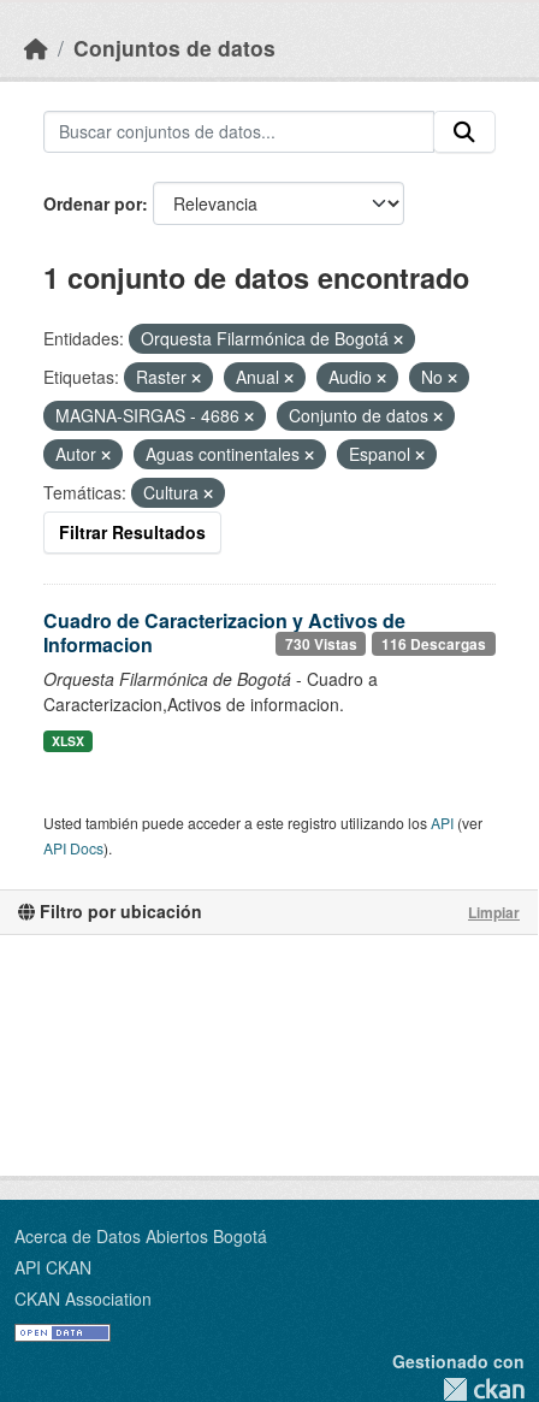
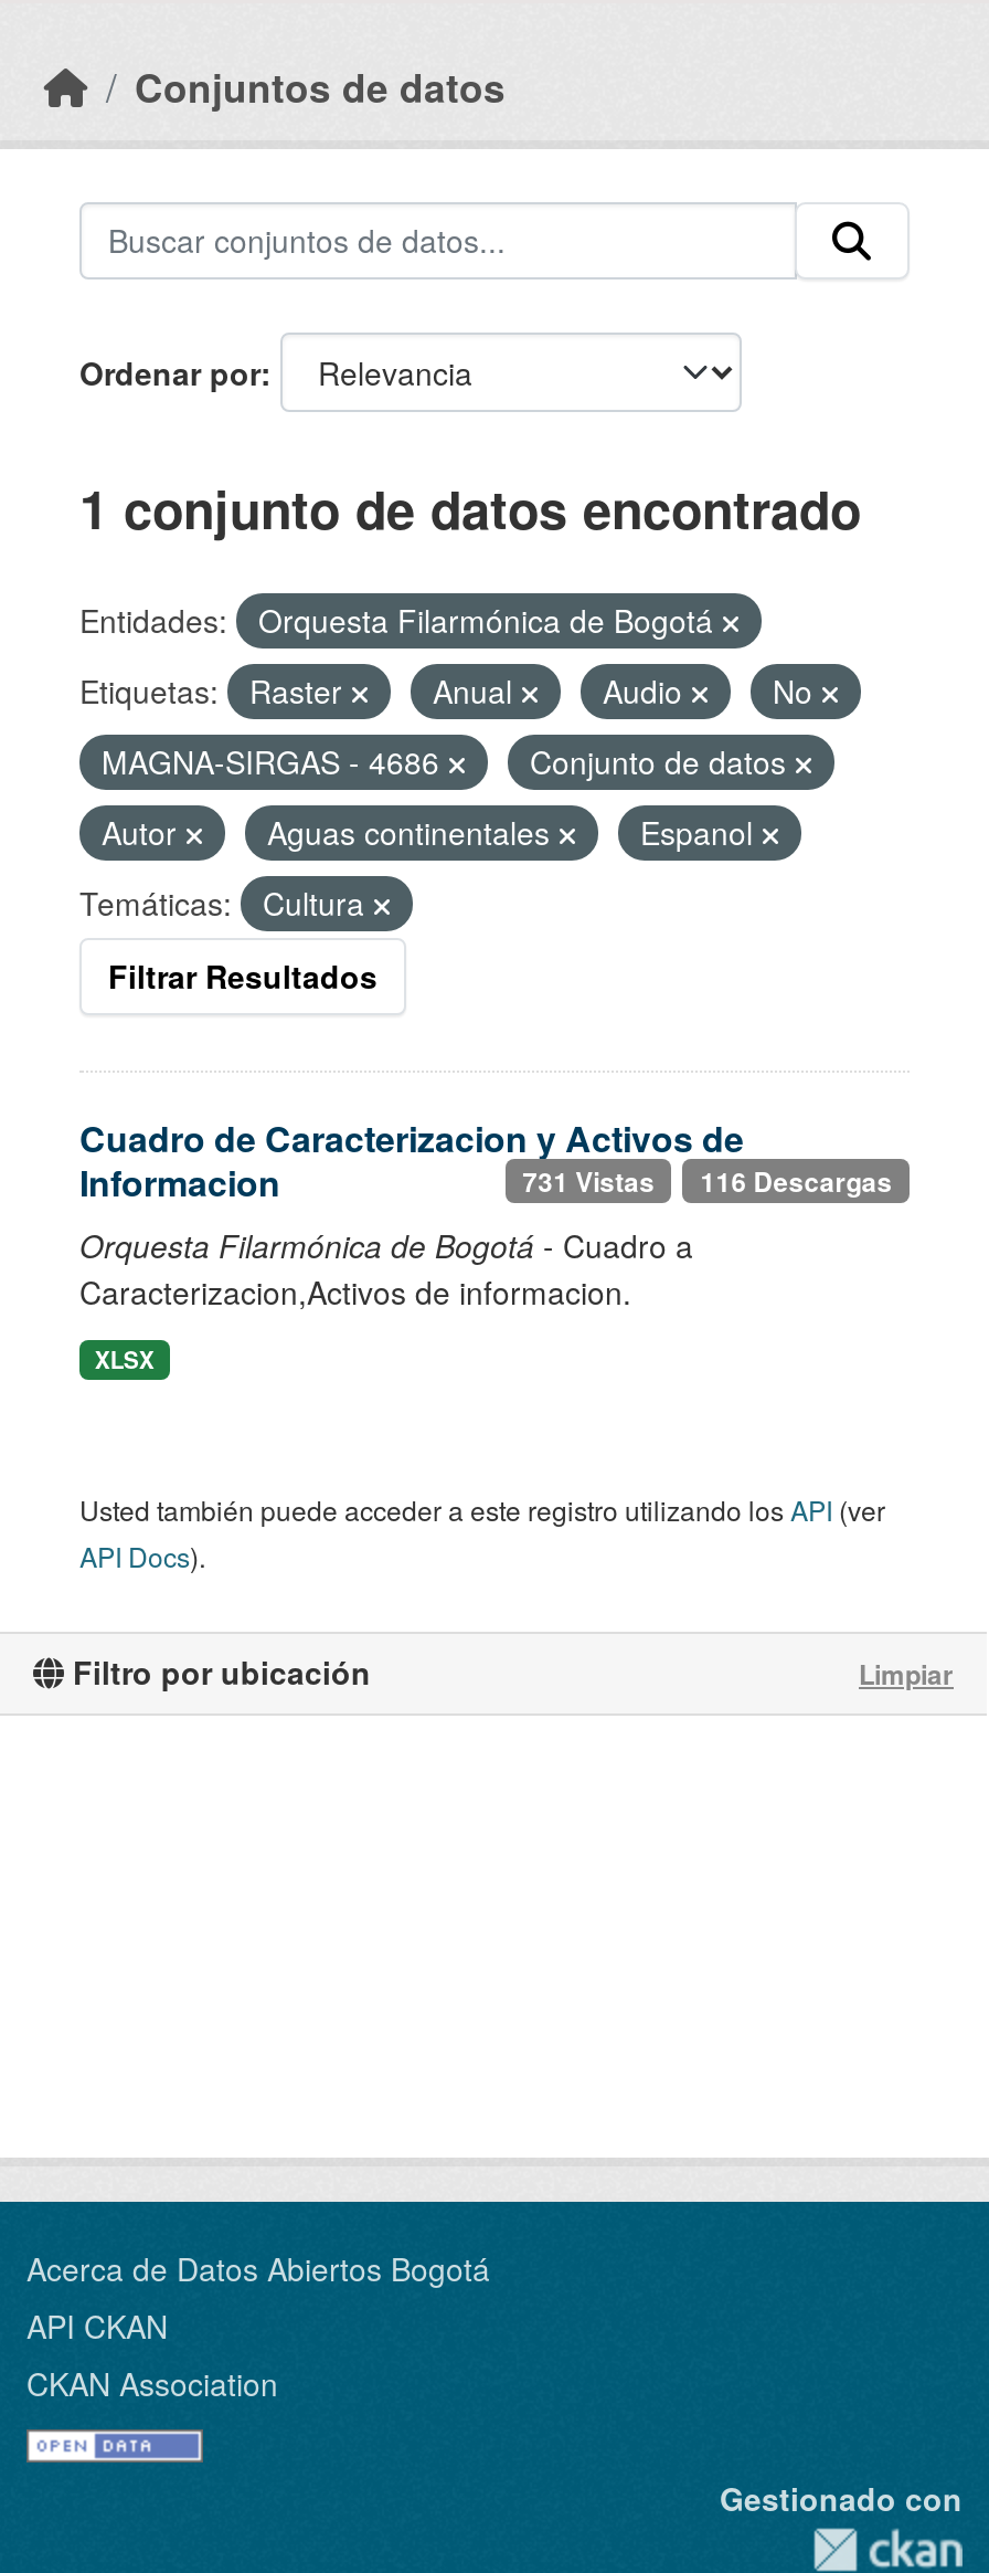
[285,633,486,655] 730 Vistas 116 Descargas -> [522,1162,892,1201] 731 Vistas 116 Descargas

